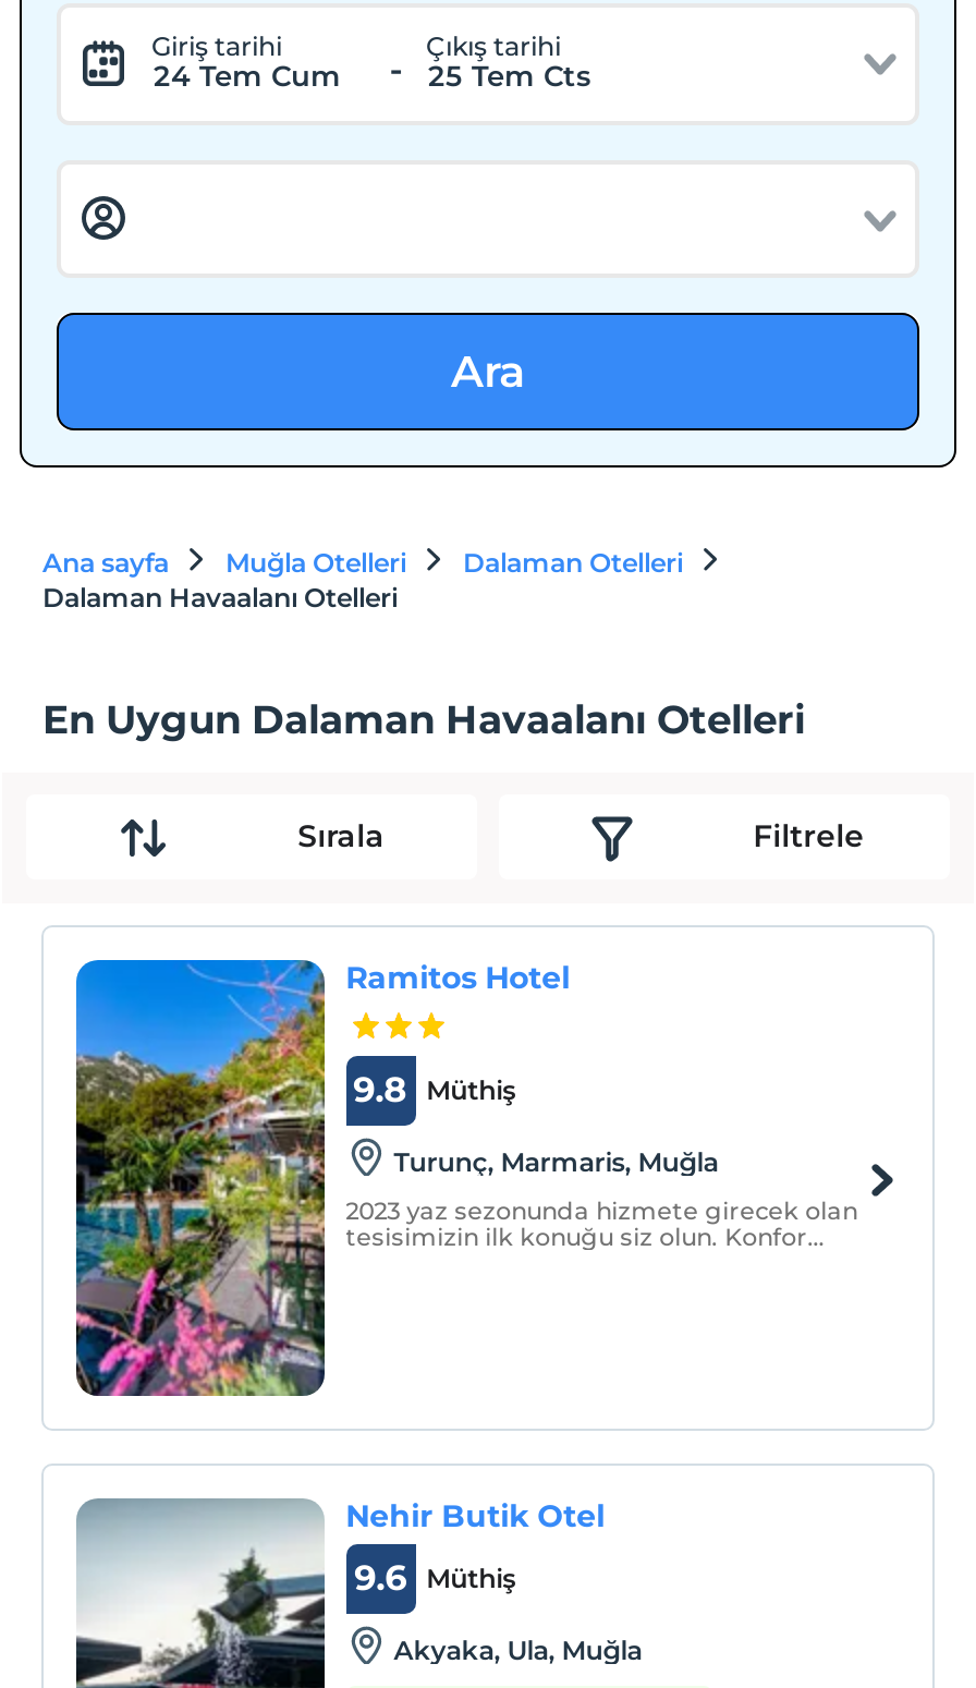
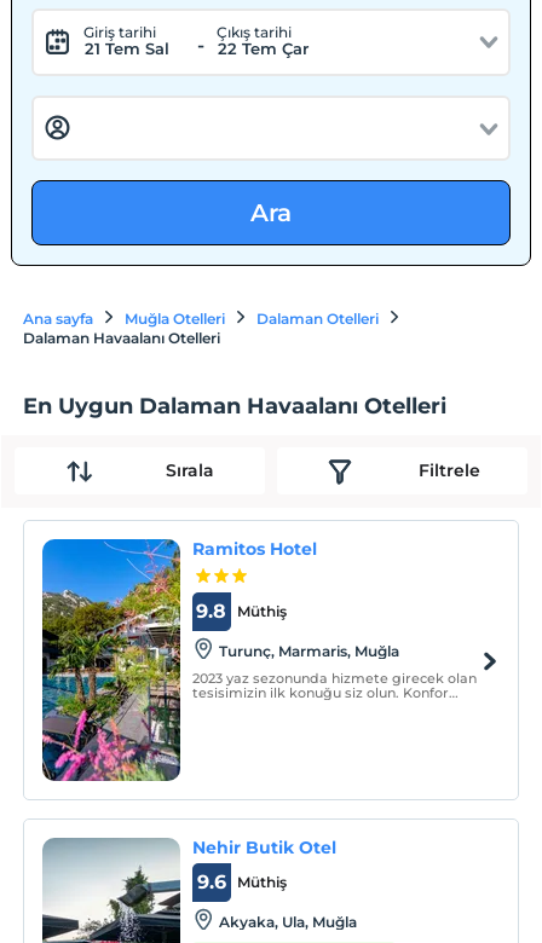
[154,58,341,93] 24 Tem Cum -> [85,39,170,58] 21 Tem Sal
[428,58,591,93] 25 Tem Cts -> [218,39,309,58] 22 Tem Çar

